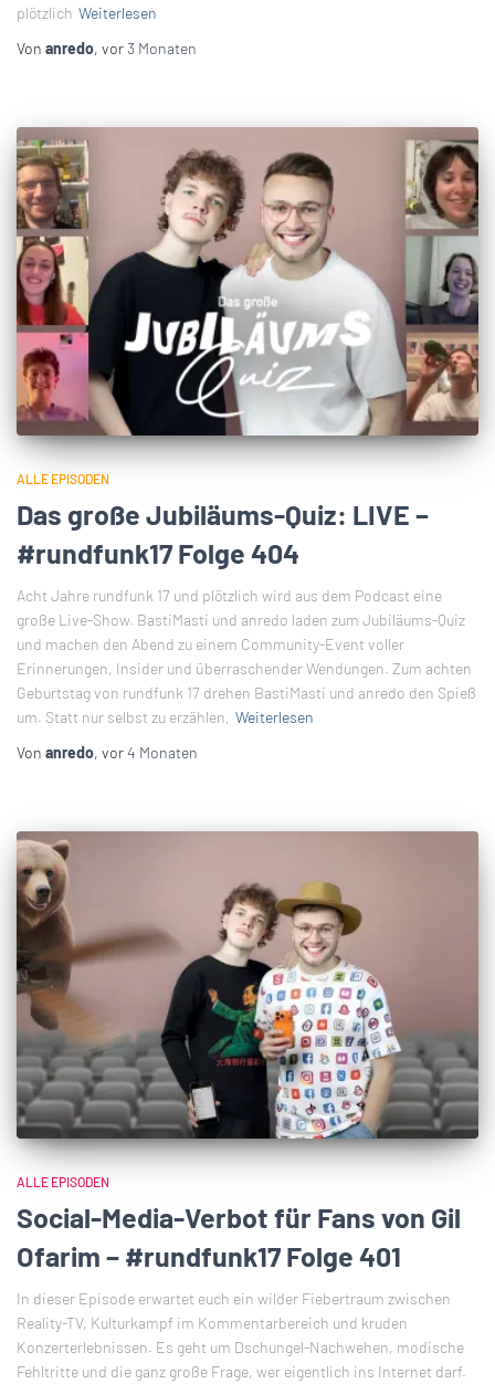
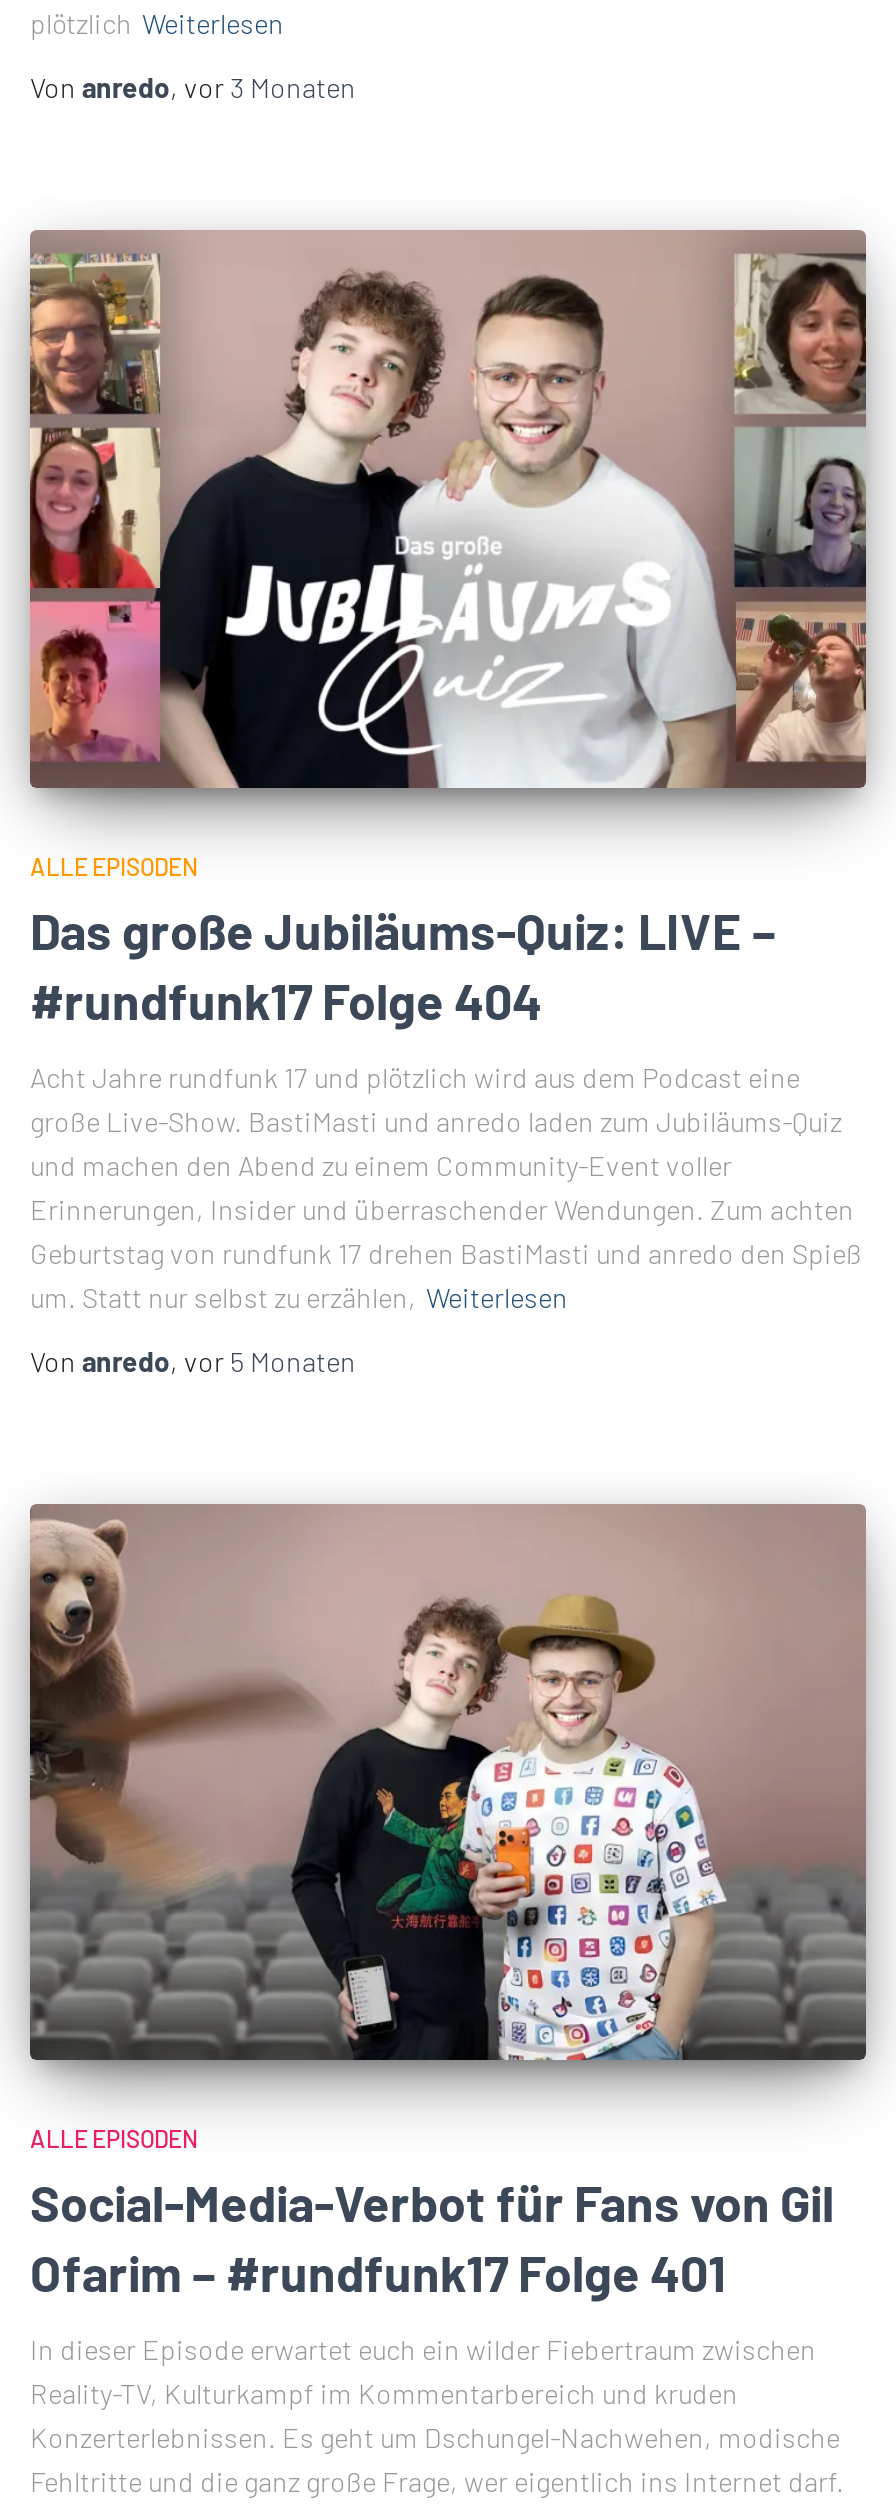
[17,742,198,761] Von anredo, vor 4 Monaten -> [30,1343,356,1377] Von anredo, vor 5 Monaten

